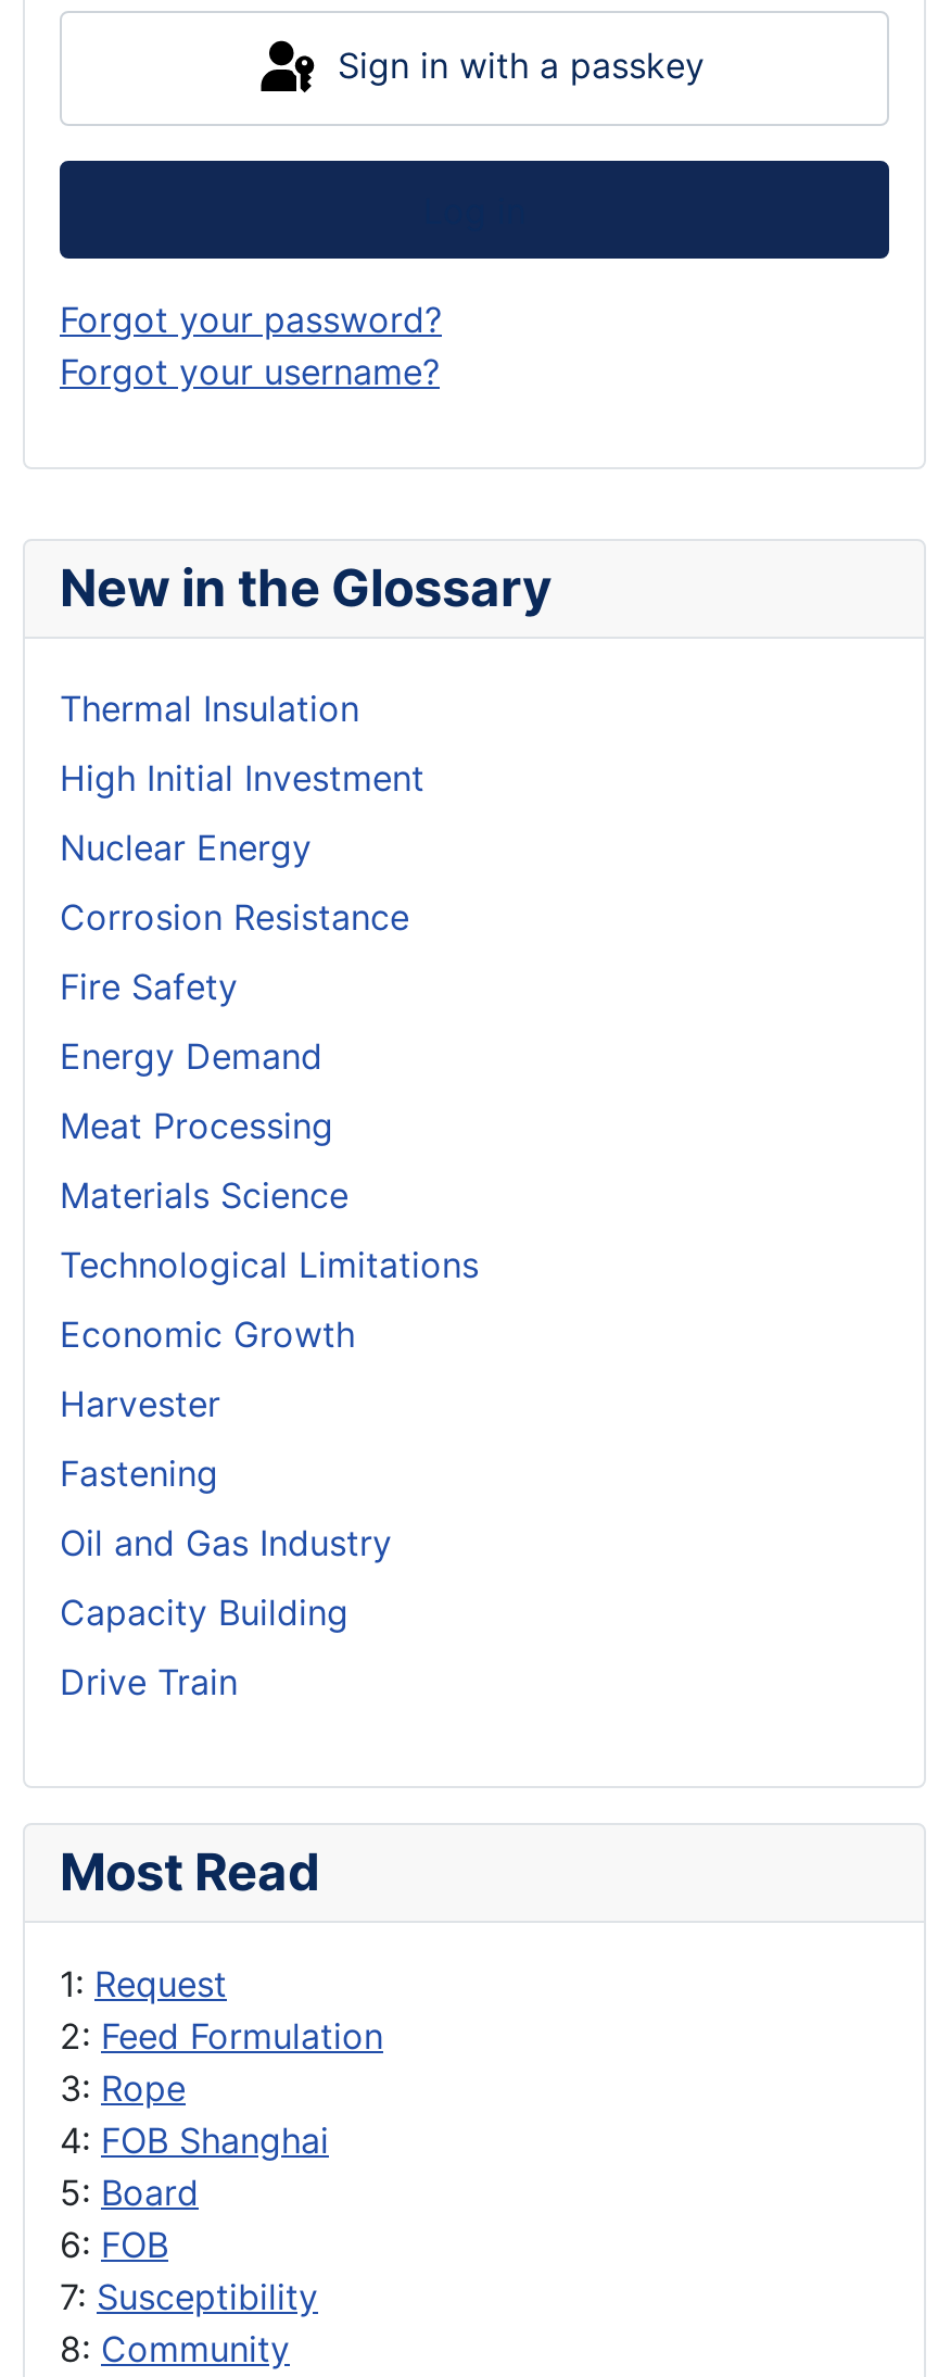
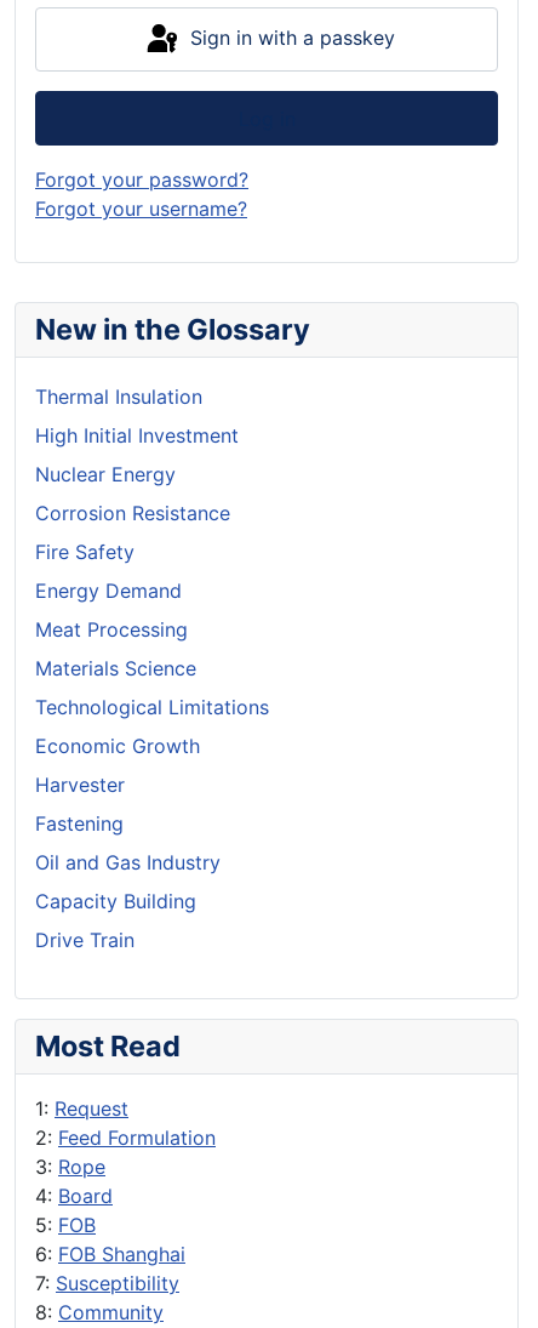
[60,2119,329,2267] 4: FOB Shanghai | 5: Board | 6: FOB -> [35,1184,185,1266] 4: Board | 5: FOB | 6: FOB Shanghai

